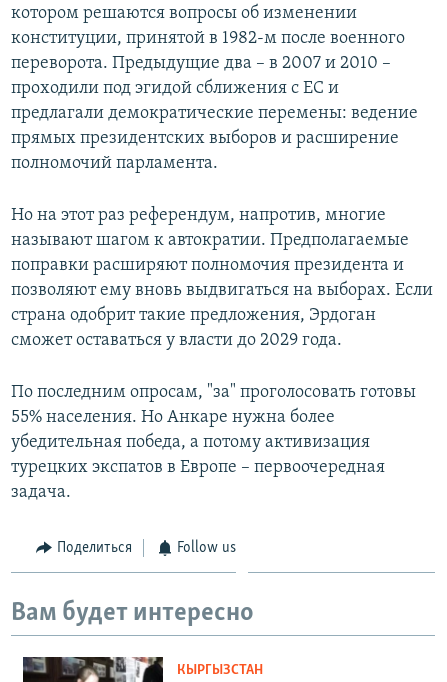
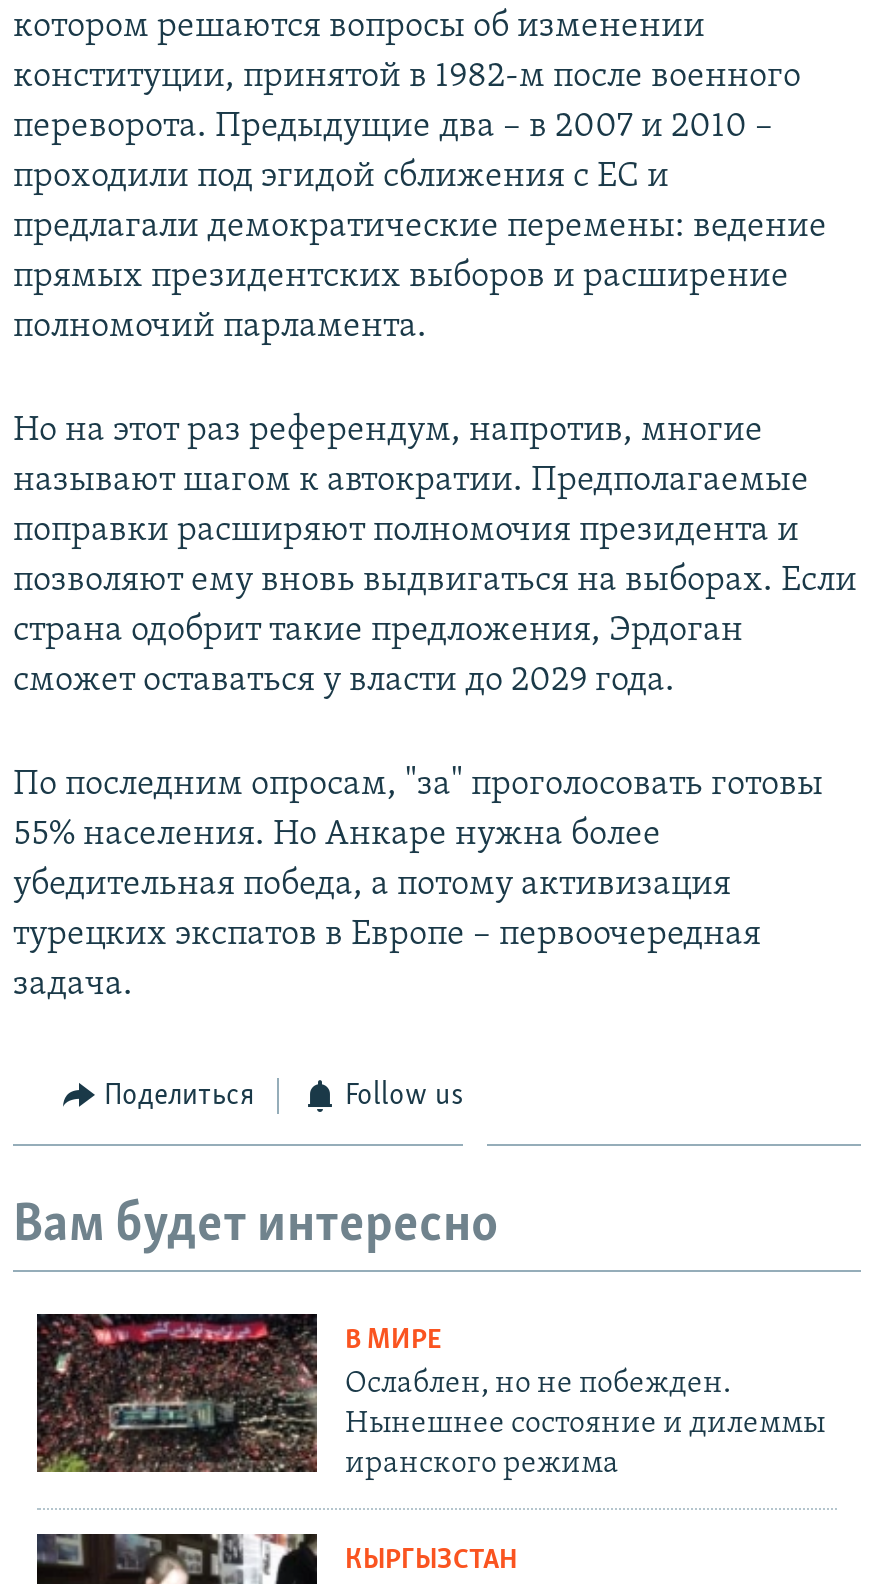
none -> [35,1312,825,1480] [image] | В МИРЕ | Ослаблен, но не побежден. | Нынешнее состояние и дилеммы | иранского режима

